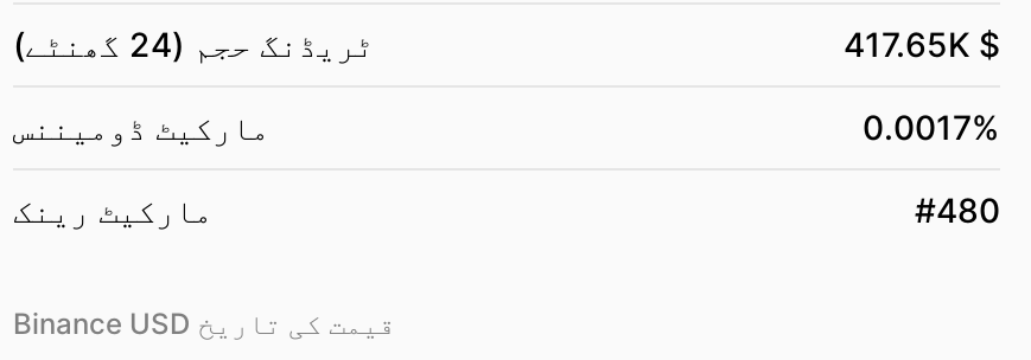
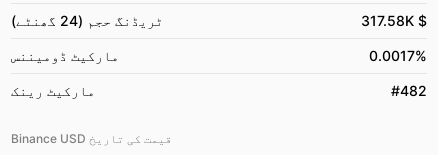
[844,24,1000,64] 417.65K $ -> [361,12,427,29] 317.58K $
[915,189,1000,230] #480 -> [391,82,427,99] #482

